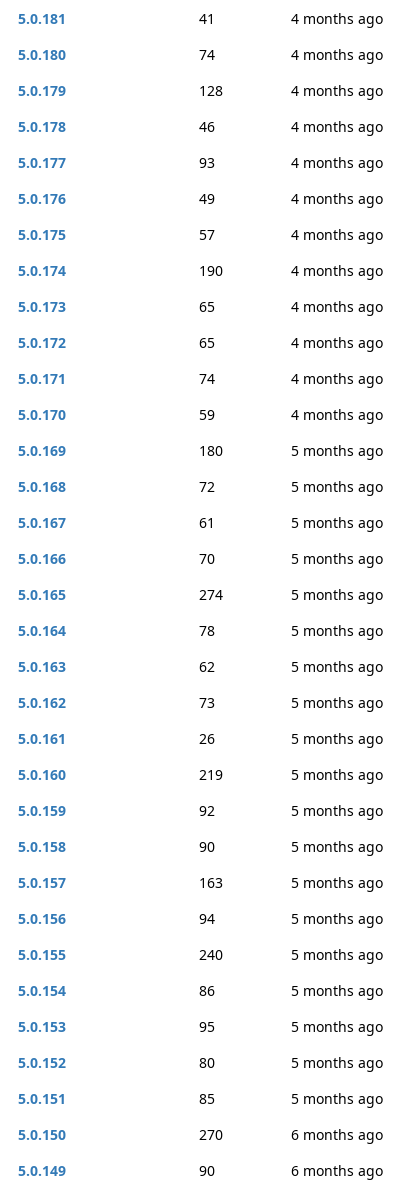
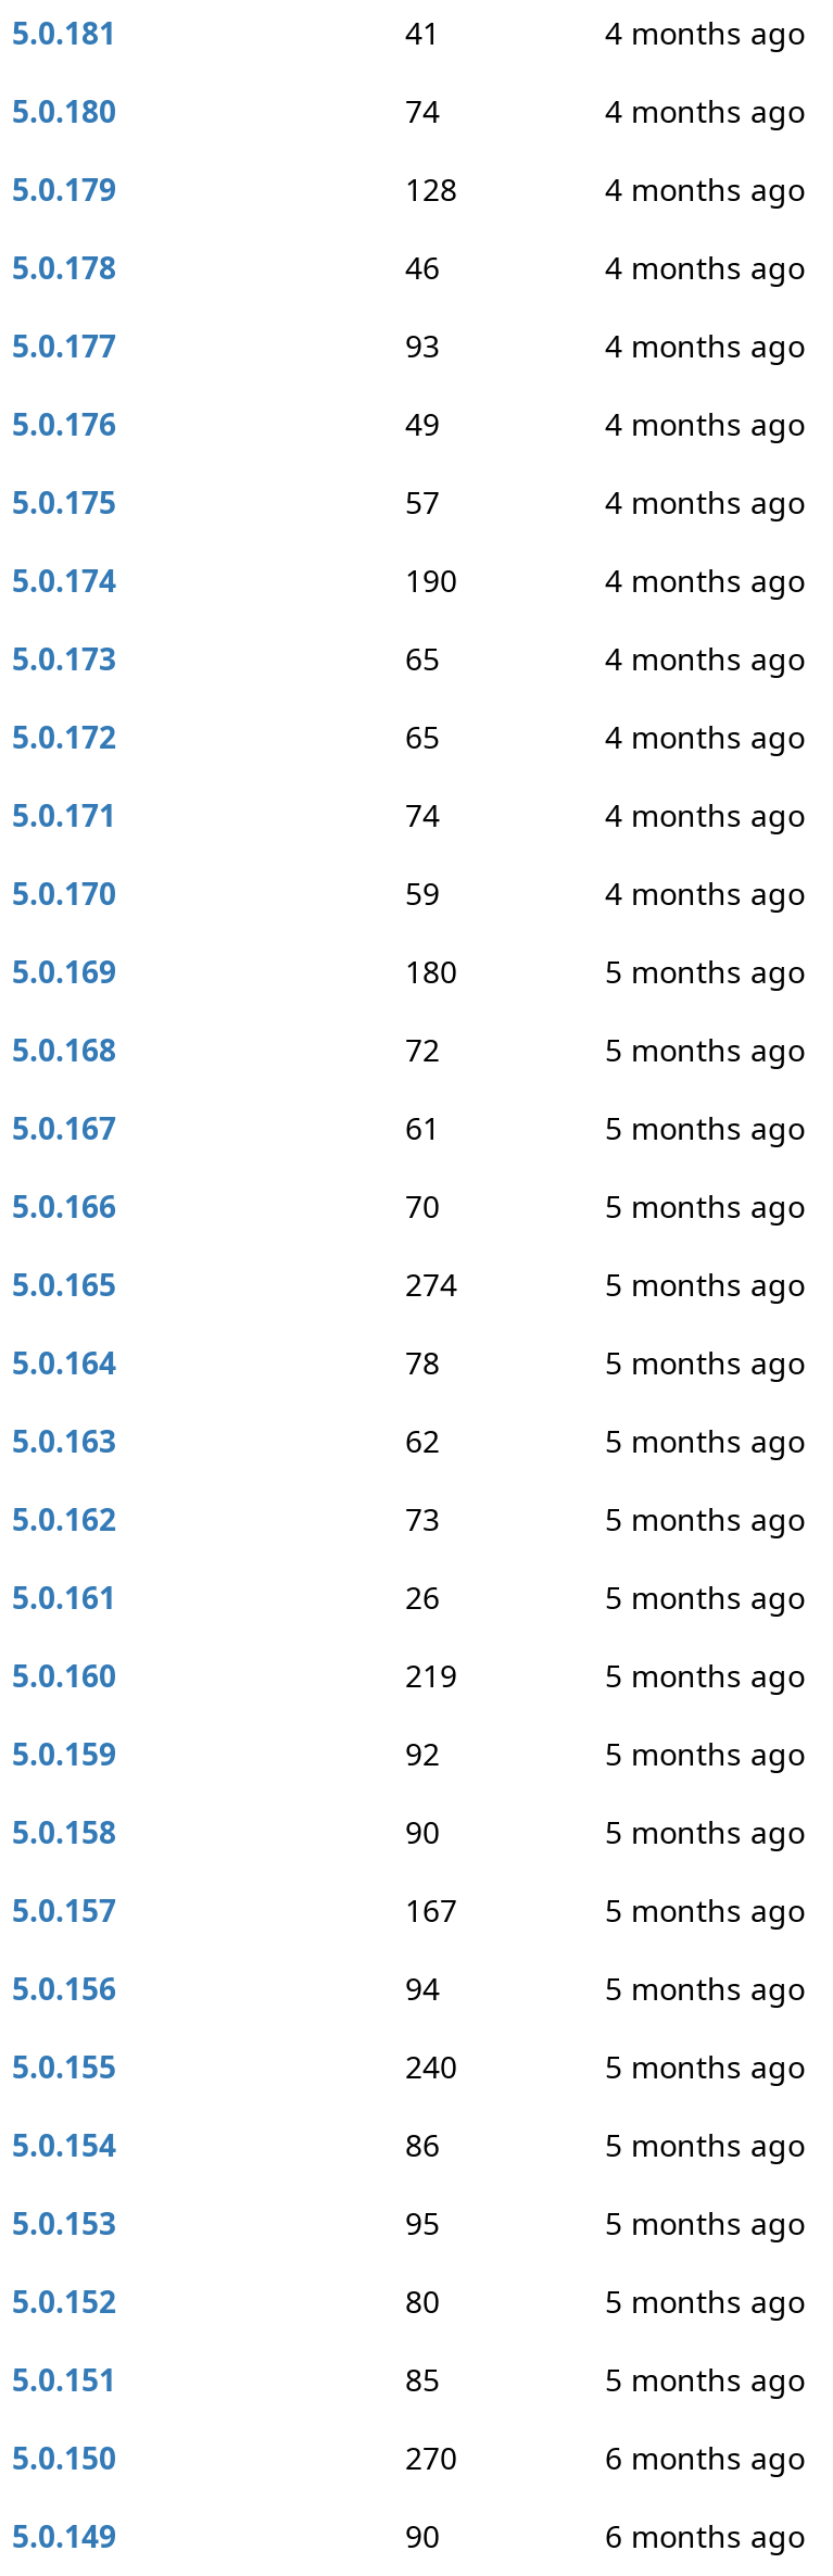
[199,873,223,892] 163 -> [405,1889,457,1931] 167

